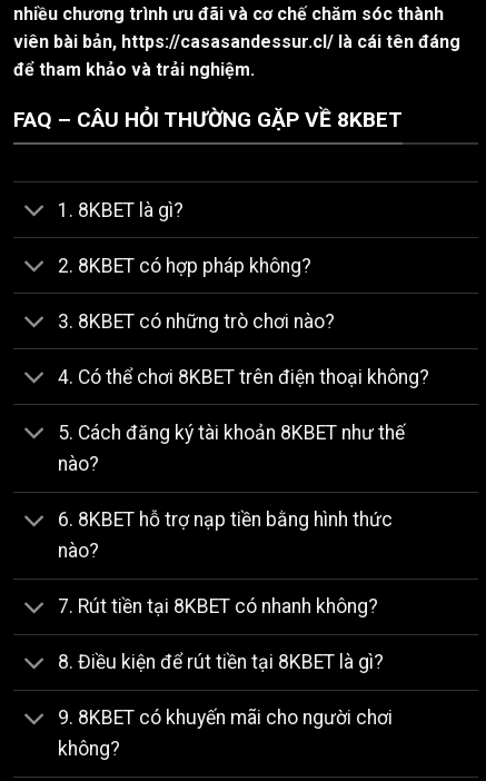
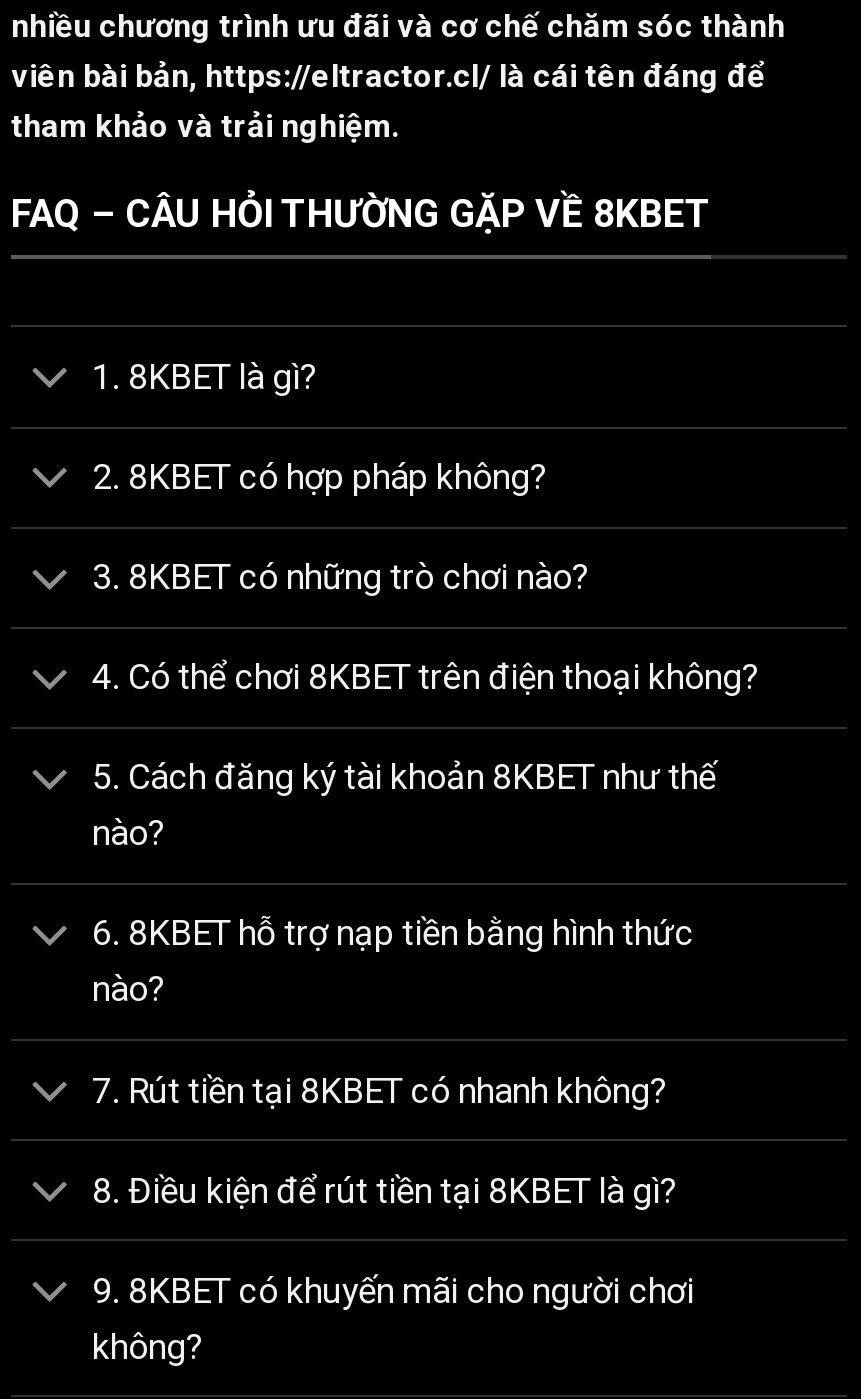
[13,31,460,80] viên bài bản, https://casasandessur.cl/ là cái tên đáng | để tham khảo và trải nghiệm. -> [11,56,765,144] viên bài bản, https://eltractor.cl/ là cái tên đáng để | tham khảo và trải nghiệm.

